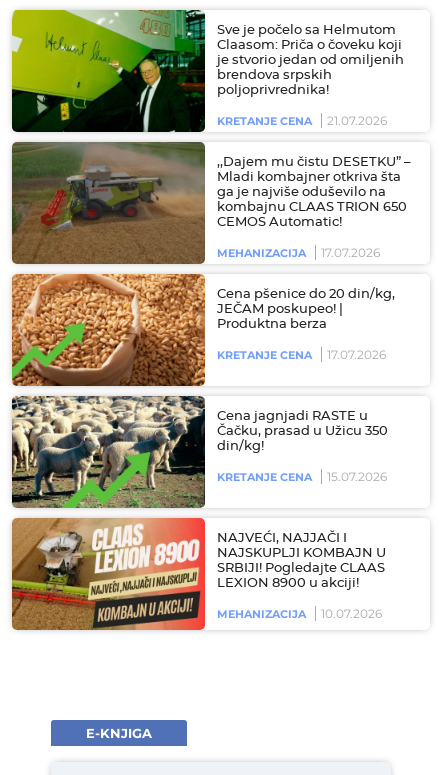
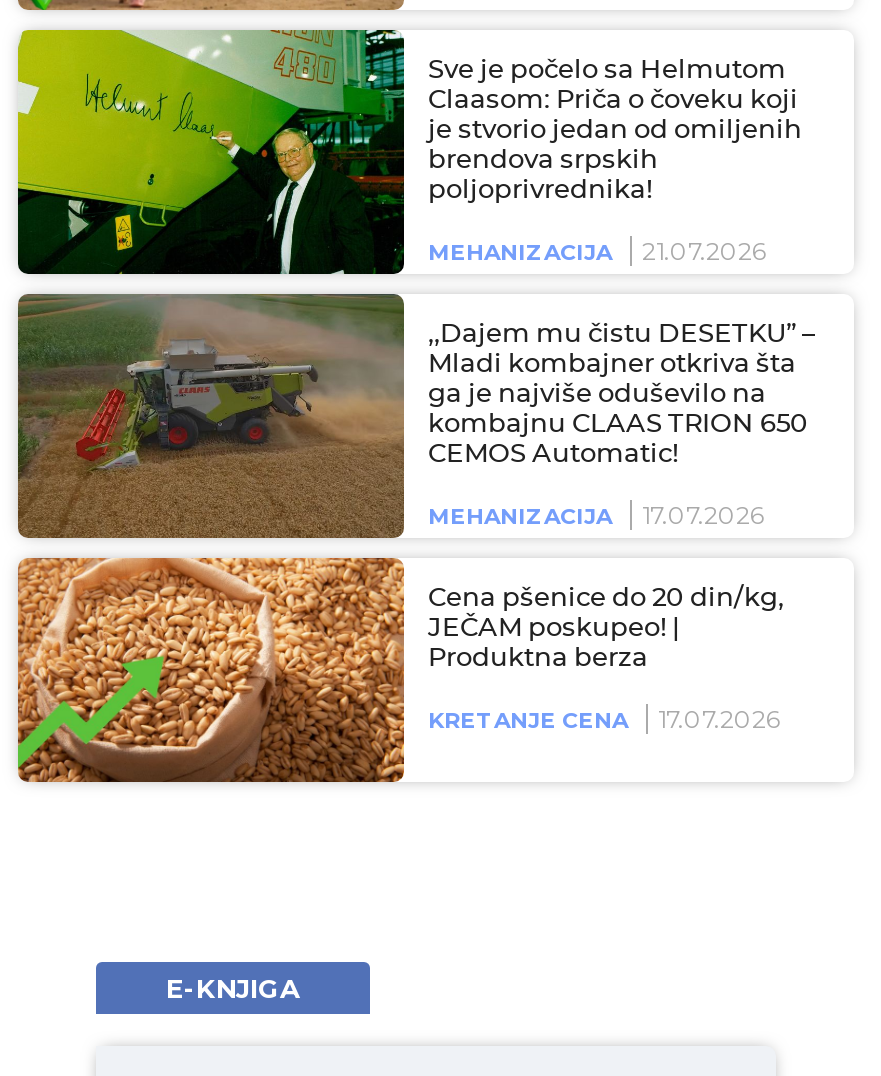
[217,114,312,128] KRETANJE CENA -> [428,239,612,267] MEHANIZACIJA
[11,395,388,509] [image] | Cena jagnjadi RASTE u | Čačku, prasad u Užicu 350 | din/kg! | KRETANJE CENA | 15.07.2026 -> none
[11,518,386,631] [image] | NAJVEĆI, NAJJAČI I | NAJSKUPLJI KOMBAJN U | SRBIJI! Pogledajte CLAAS | LEXION 8900 u akciji! | MEHANIZACIJA | 10.07.2026 -> none

